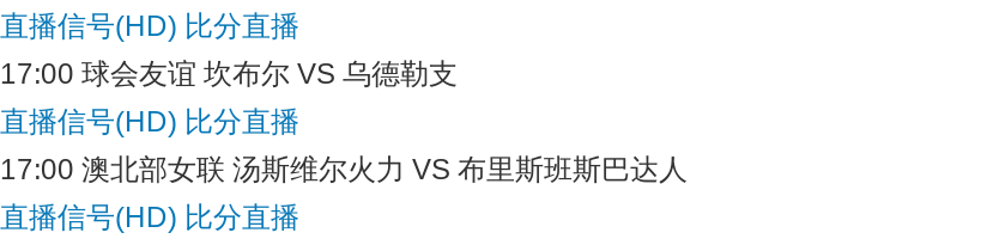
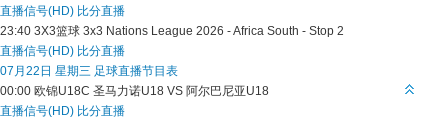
[0,57,458,91] 17:00 球会友谊坎布尔 VS 乌德勒支 -> [0,24,344,38] 23:40 3X3篮球3x3 Nations League 2026 - Africa South - Stop 2
[0,153,688,186] 17:00 澳北部女联汤斯维尔火力 VS 布里斯班斯巴达人 -> [0,64,269,98] 07月22日 星期三 足球直播节目表 | 00:00 欧锦U18C圣马力诺U18 VS 阿尔巴尼亚U18

